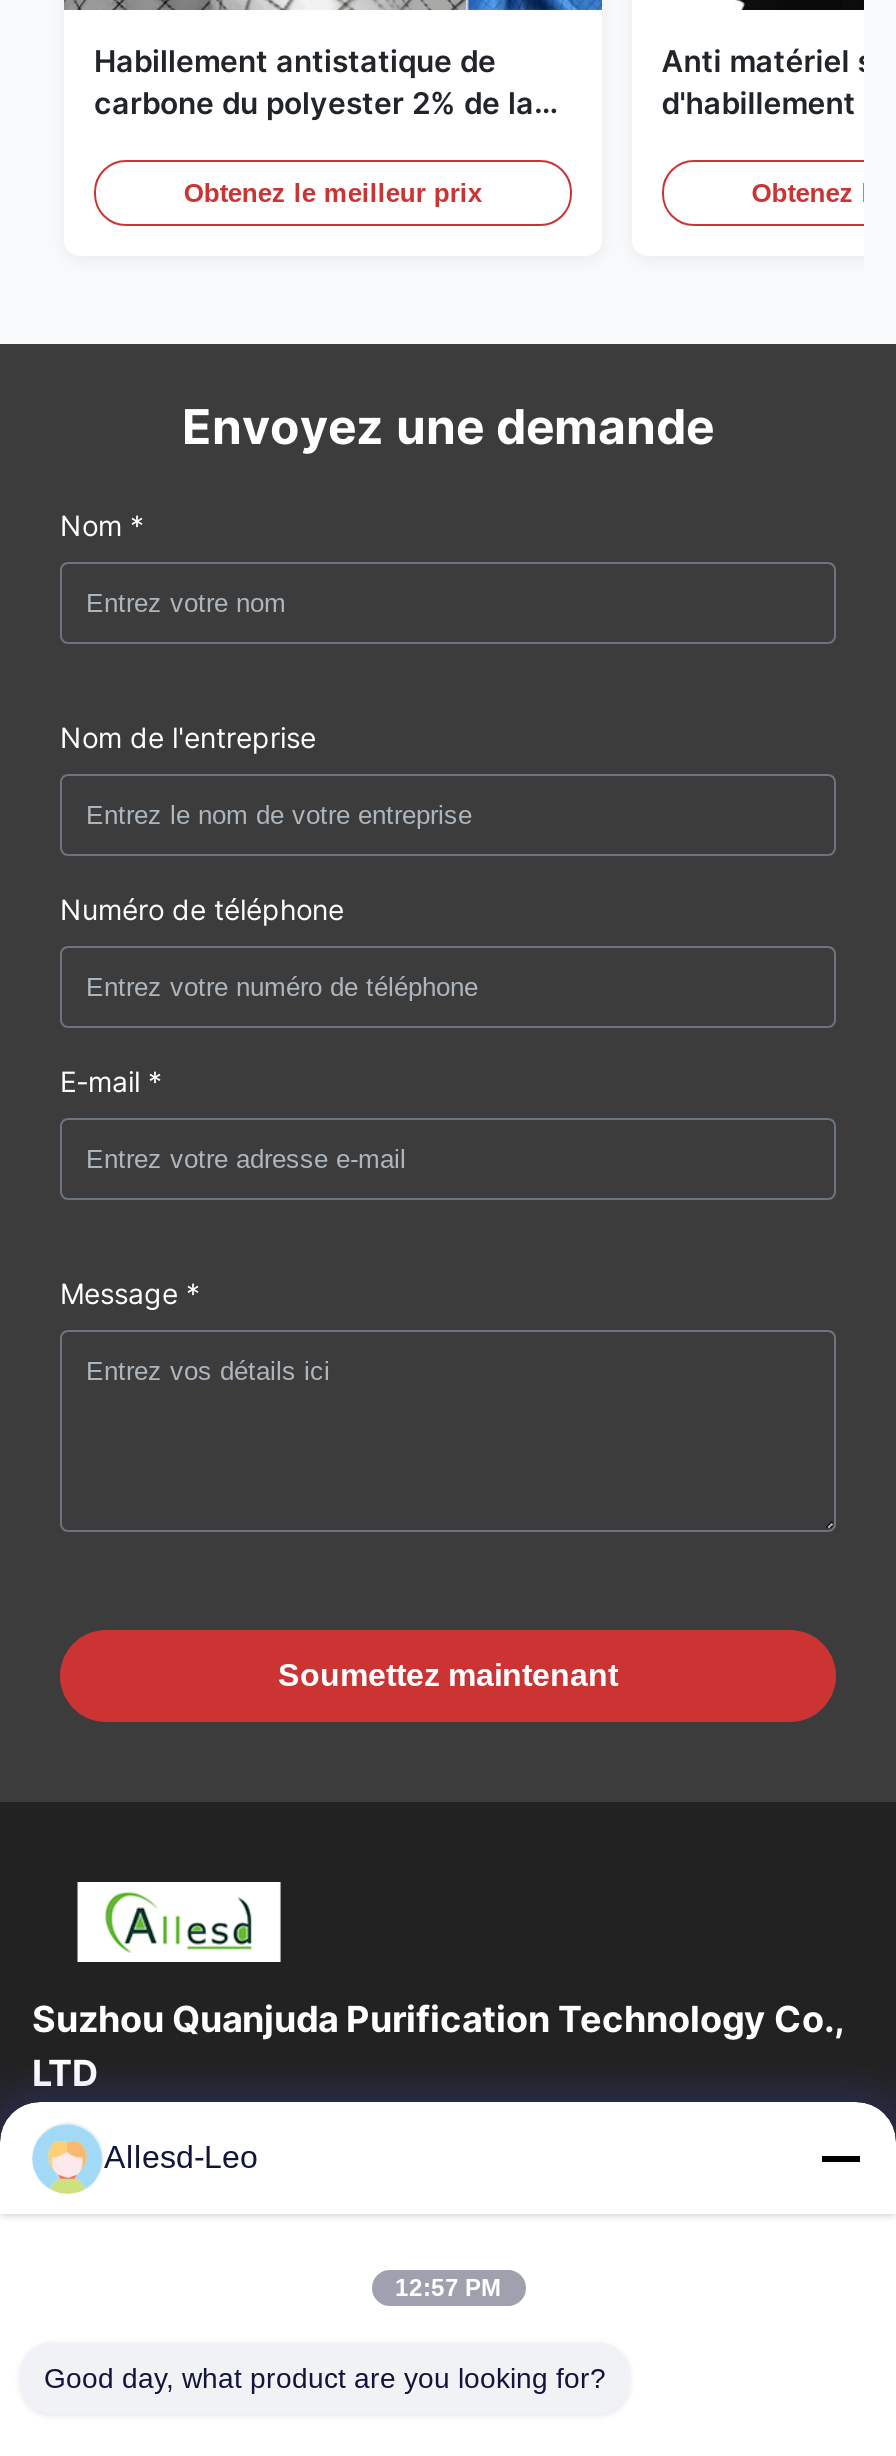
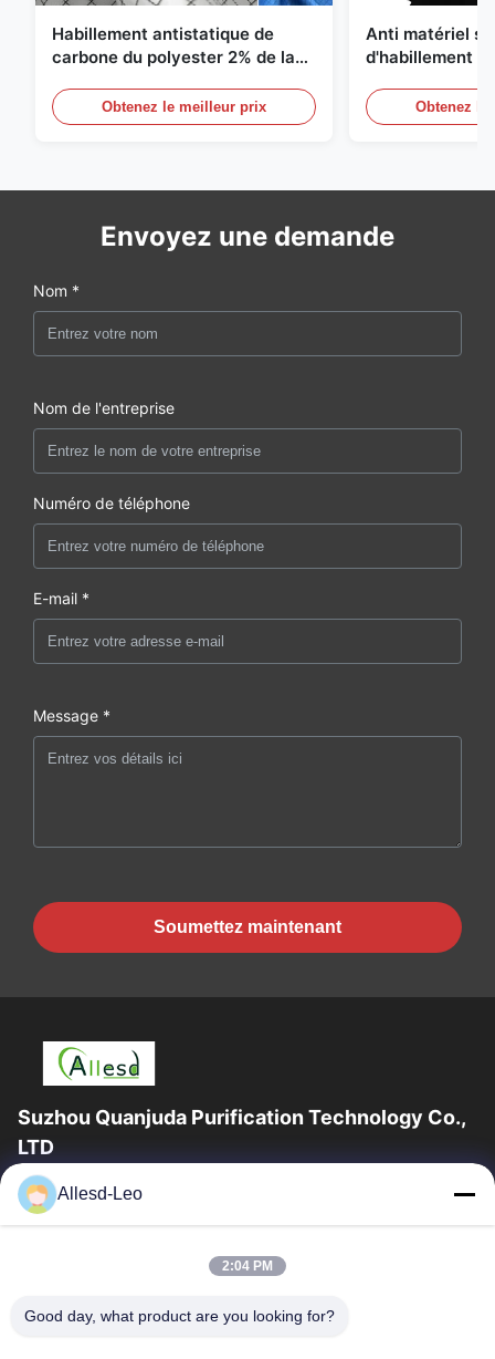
[395,2274,501,2302] 12:57 PM -> [222,1258,273,1274] 2:04 PM

